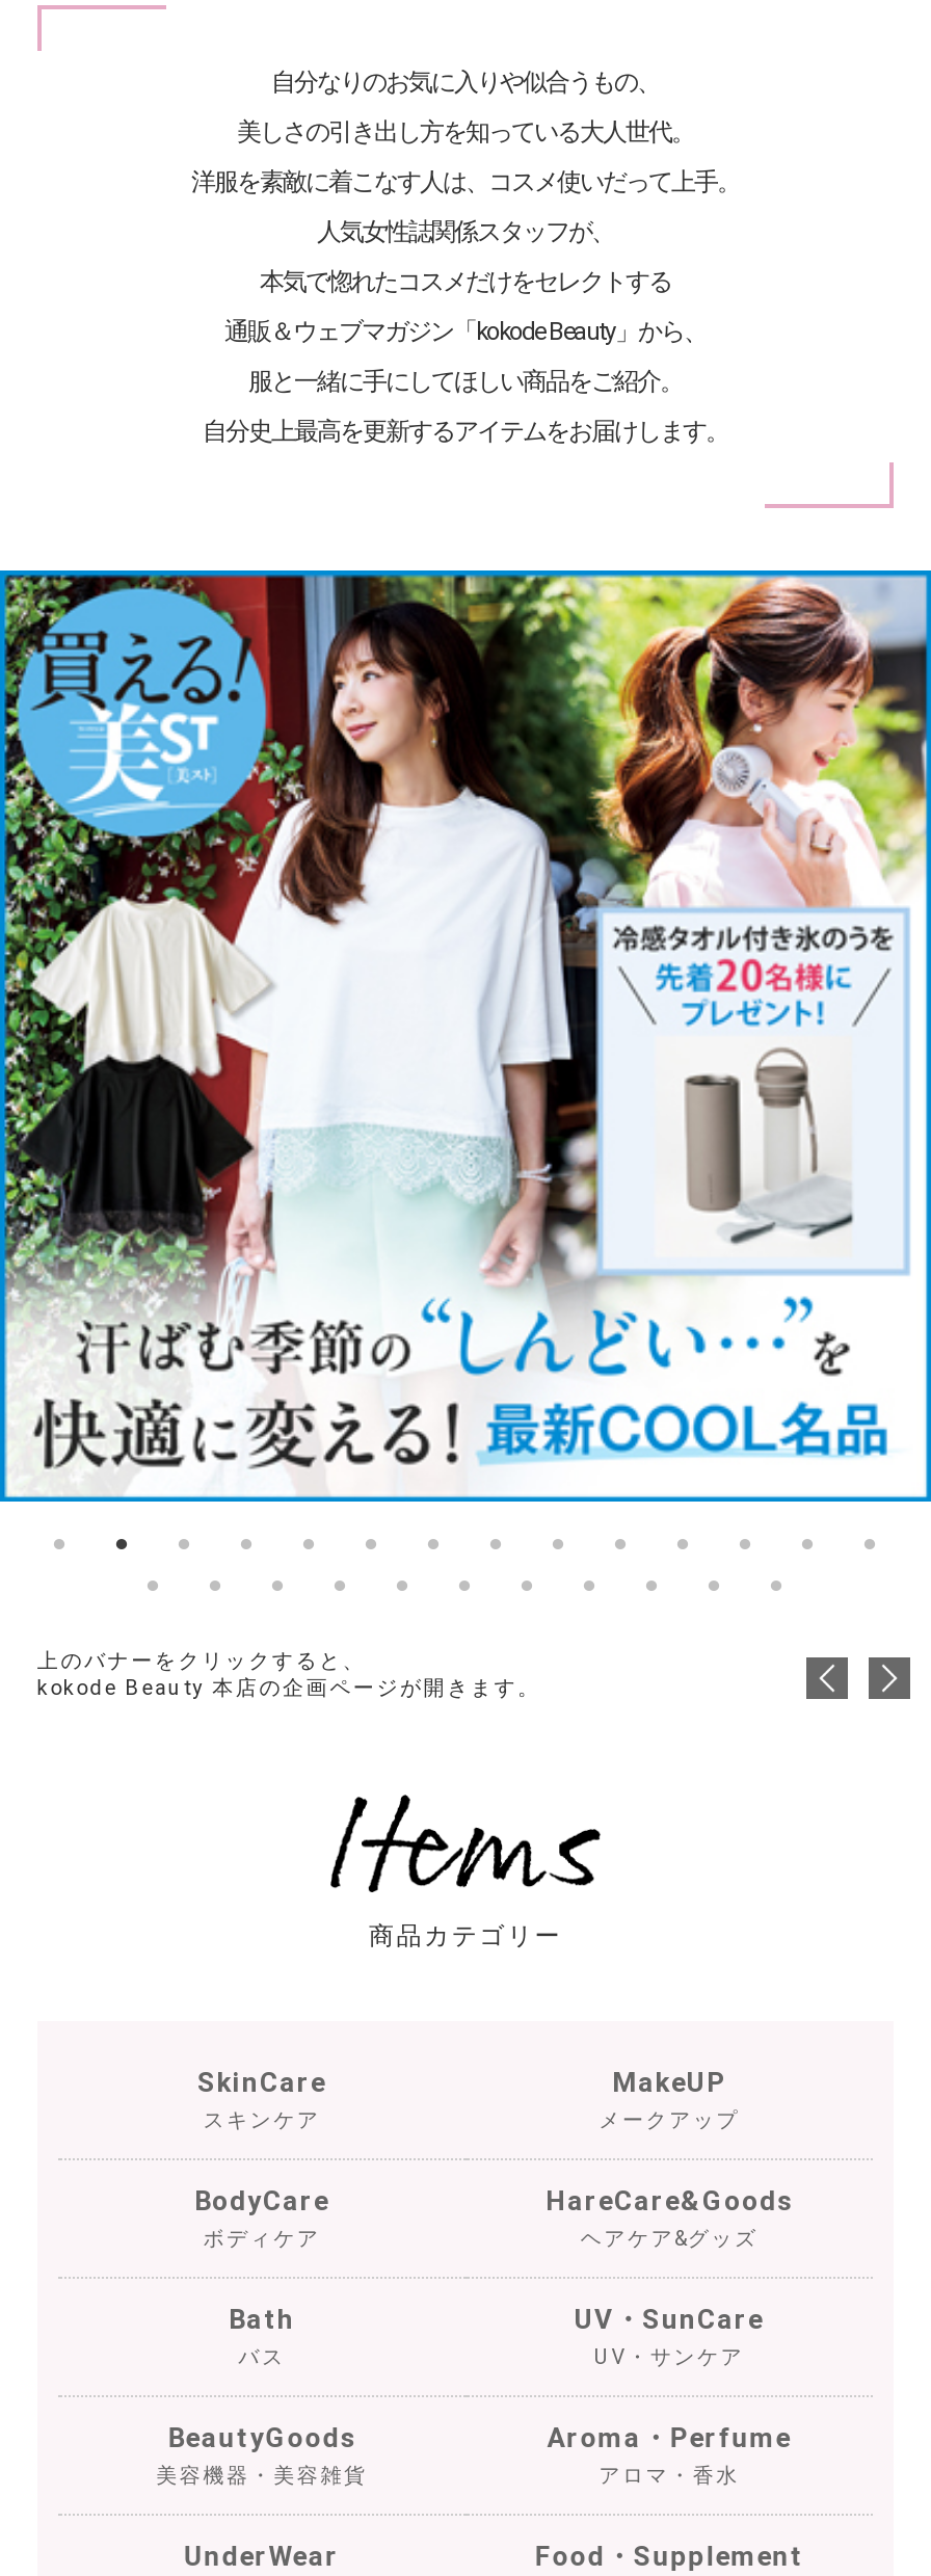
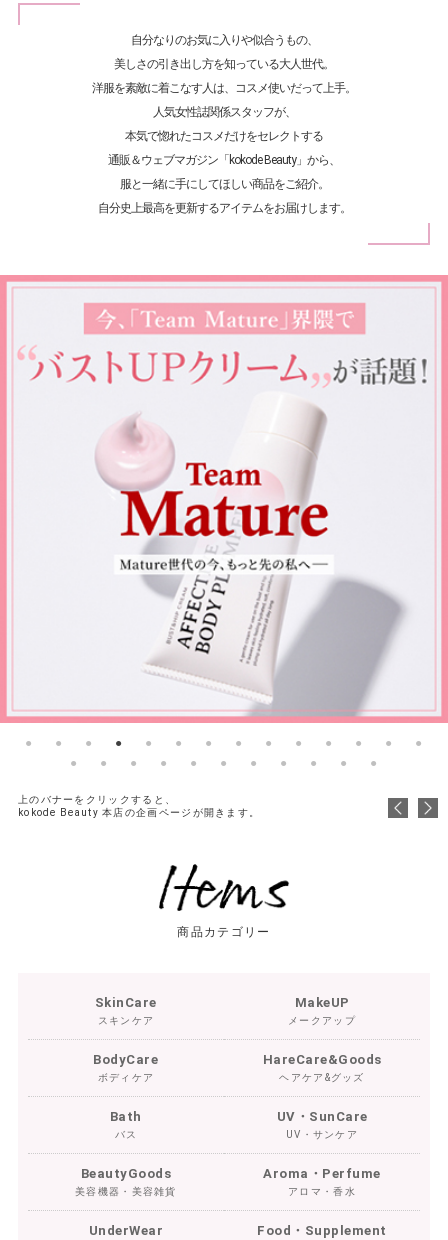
[6,568,925,1504] [image] -> [3,274,445,724] [image]

